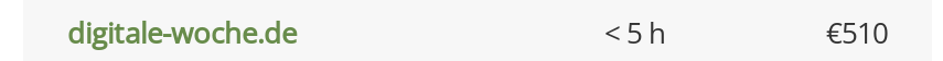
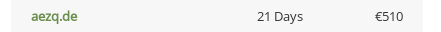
[67,12,666,51] digitale-woche.de | < 5 h -> [31,6,302,24] aezq.de | 21 Days

